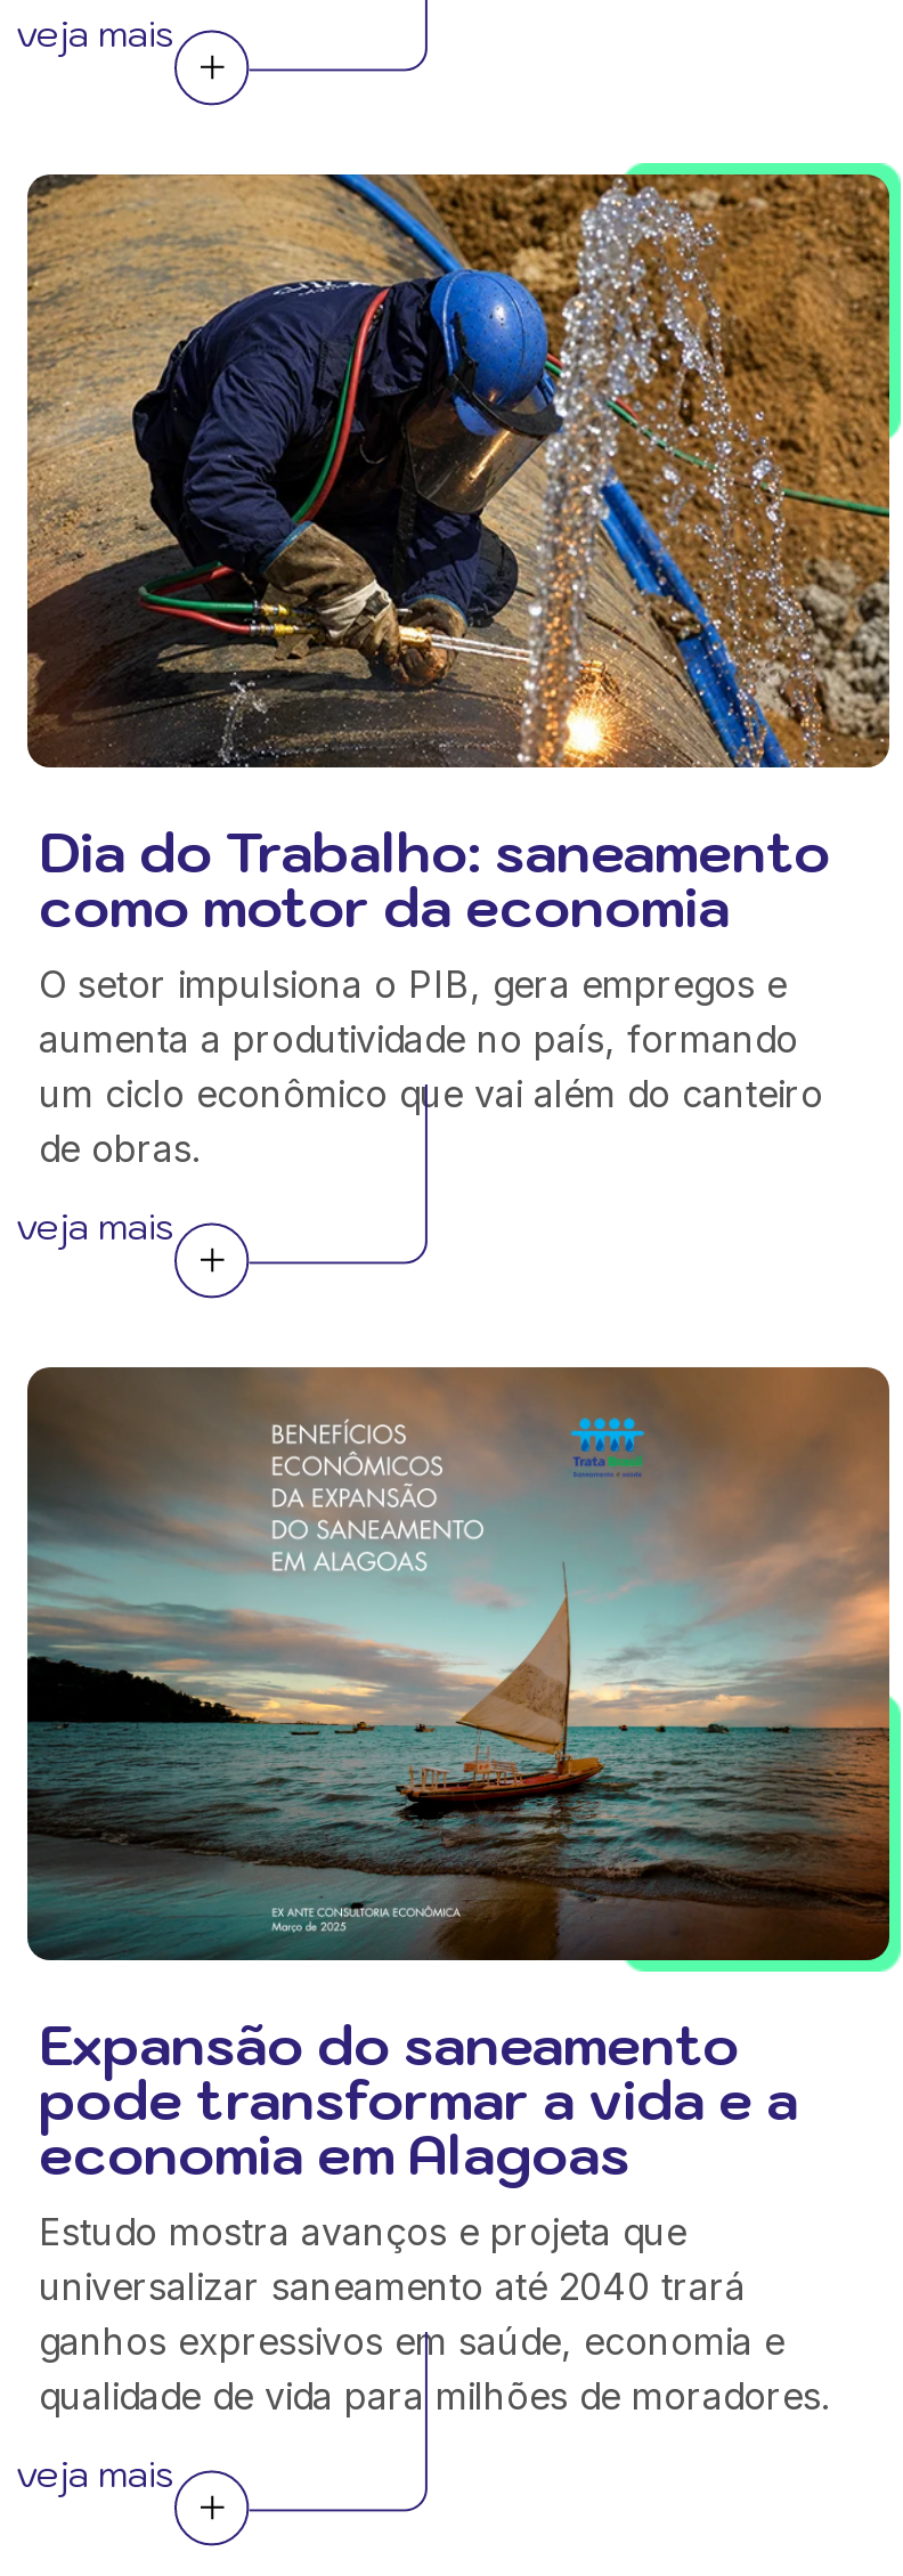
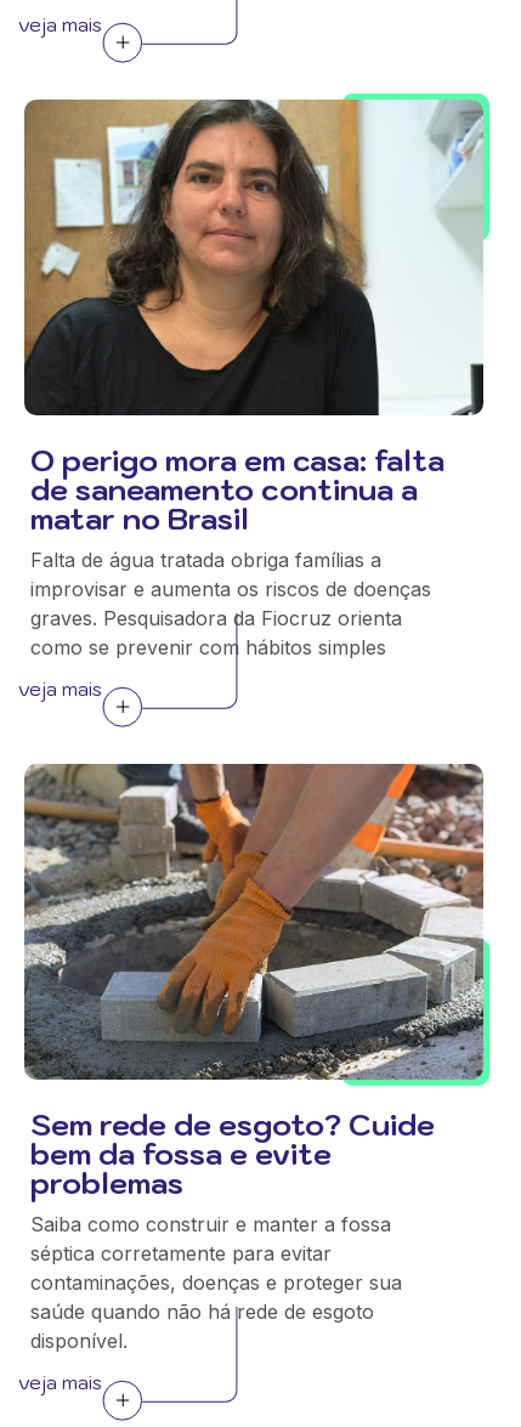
[25,172,892,1171] [image] | Dia do Trabalho: saneamento | como motor da economia | O setor impulsiona o PIB, gera empregos e | aumenta a produtividade no país, formando | um ciclo econômico que vai além do canteiro | de obras. -> [24,98,485,659] [image] | O perigo mora em casa: falta | de saneamento continua a | matar no Brasil | Falta de água tratada obriga famílias a | improvisar e aumenta os riscos de doenças | graves. Pesquisadora da Fiocruz orienta | como se prevenir com hábitos simples
[25,1365,892,2419] [image] | Expansão do saneamento | pode transformar a vida e a | economia em Alagoas | Estudo mostra avanços e projeta que | universalizar saneamento até 2040 trará | ganhos expressivos em saúde, economia e | qualidade de vida para milhões de moradores. -> [24,763,485,1353] [image] | Sem rede de esgoto? Cuide | bem da fossa e evite | problemas | Saiba como construir e manter a fossa | séptica corretamente para evitar | contaminações, doenças e proteger sua | saúde quando não há rede de esgoto | disponível.

